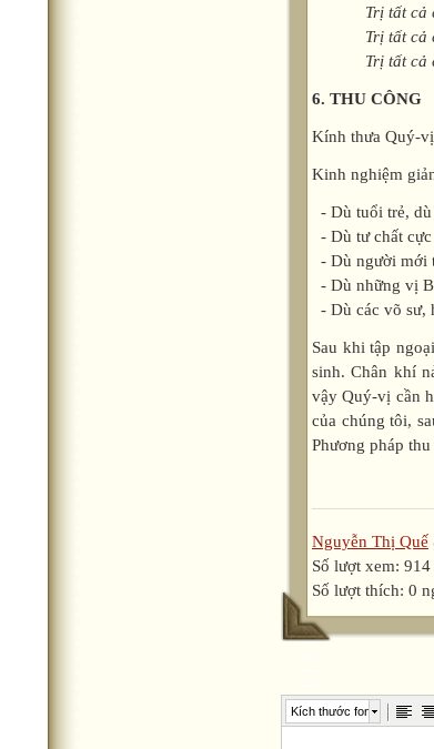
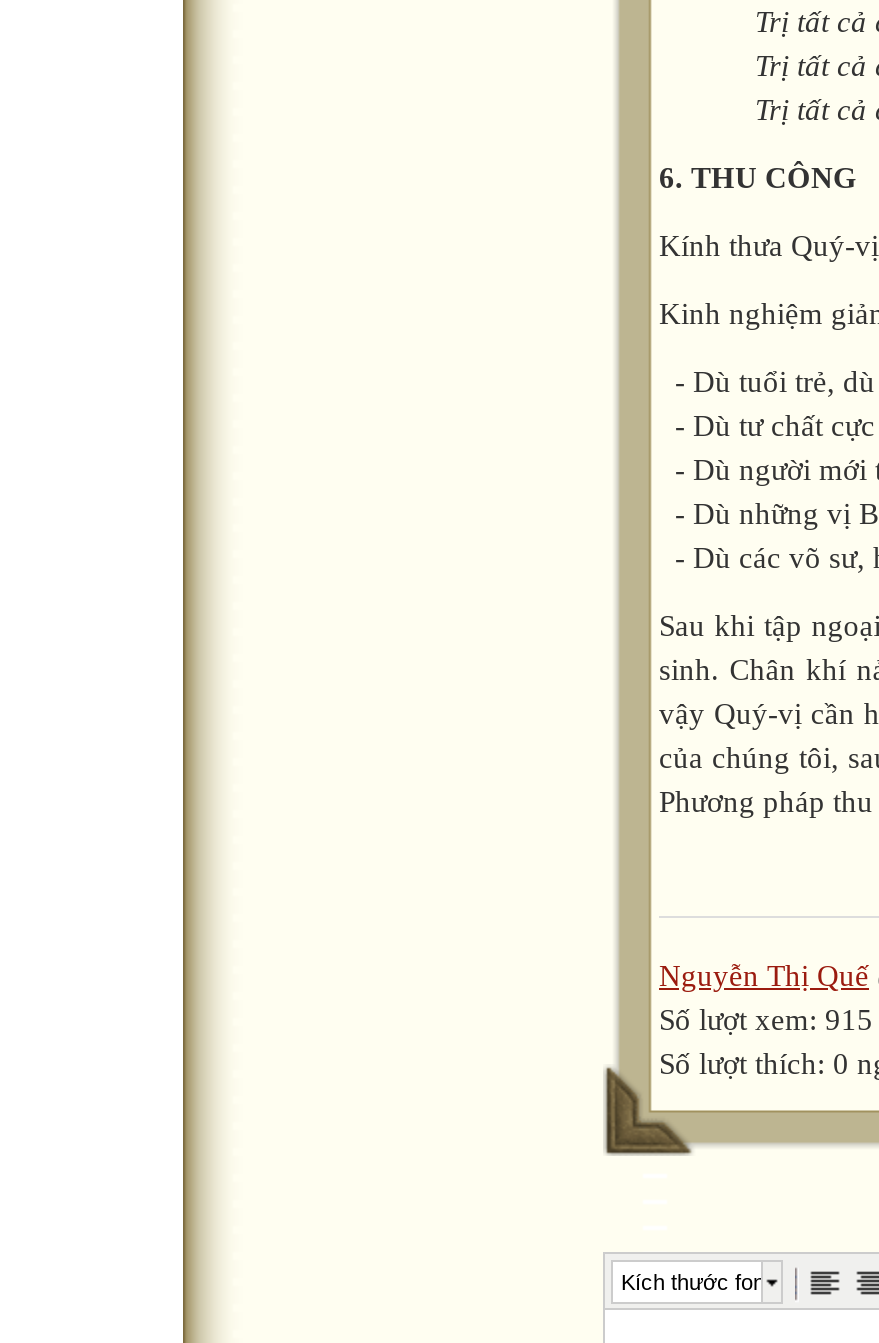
[312,557,431,574] Số lượt xem: 914 -> [659,1003,873,1035] Số lượt xem: 915

